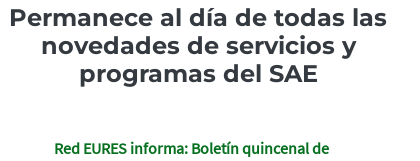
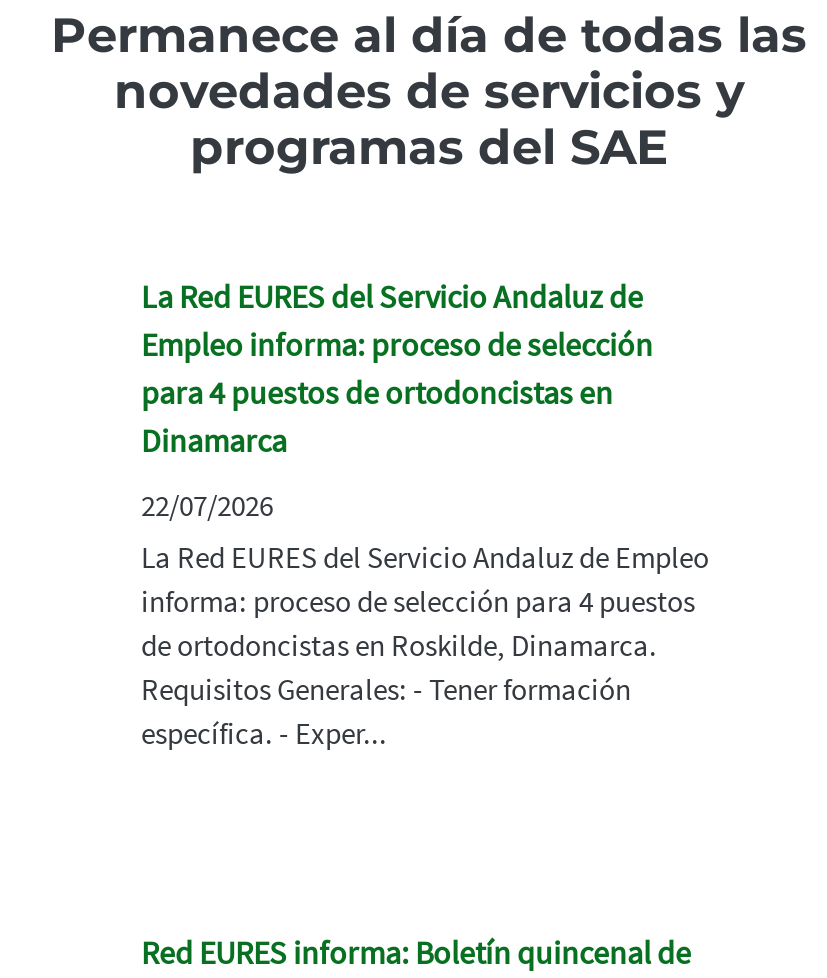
none -> [141,276,709,752] La Red EURES del Servicio Andaluz de | Empleo informa: proceso de selección | para 4 puestos de ortodoncistas en | Dinamarca | 22/07/2026 | La Red EURES del Servicio Andaluz de Empleo | informa: proceso de selección para 4 puestos | de ortodoncistas en Roskilde, Dinamarca. | Requisitos Generales: - Tener formación | específica. - Exper...

